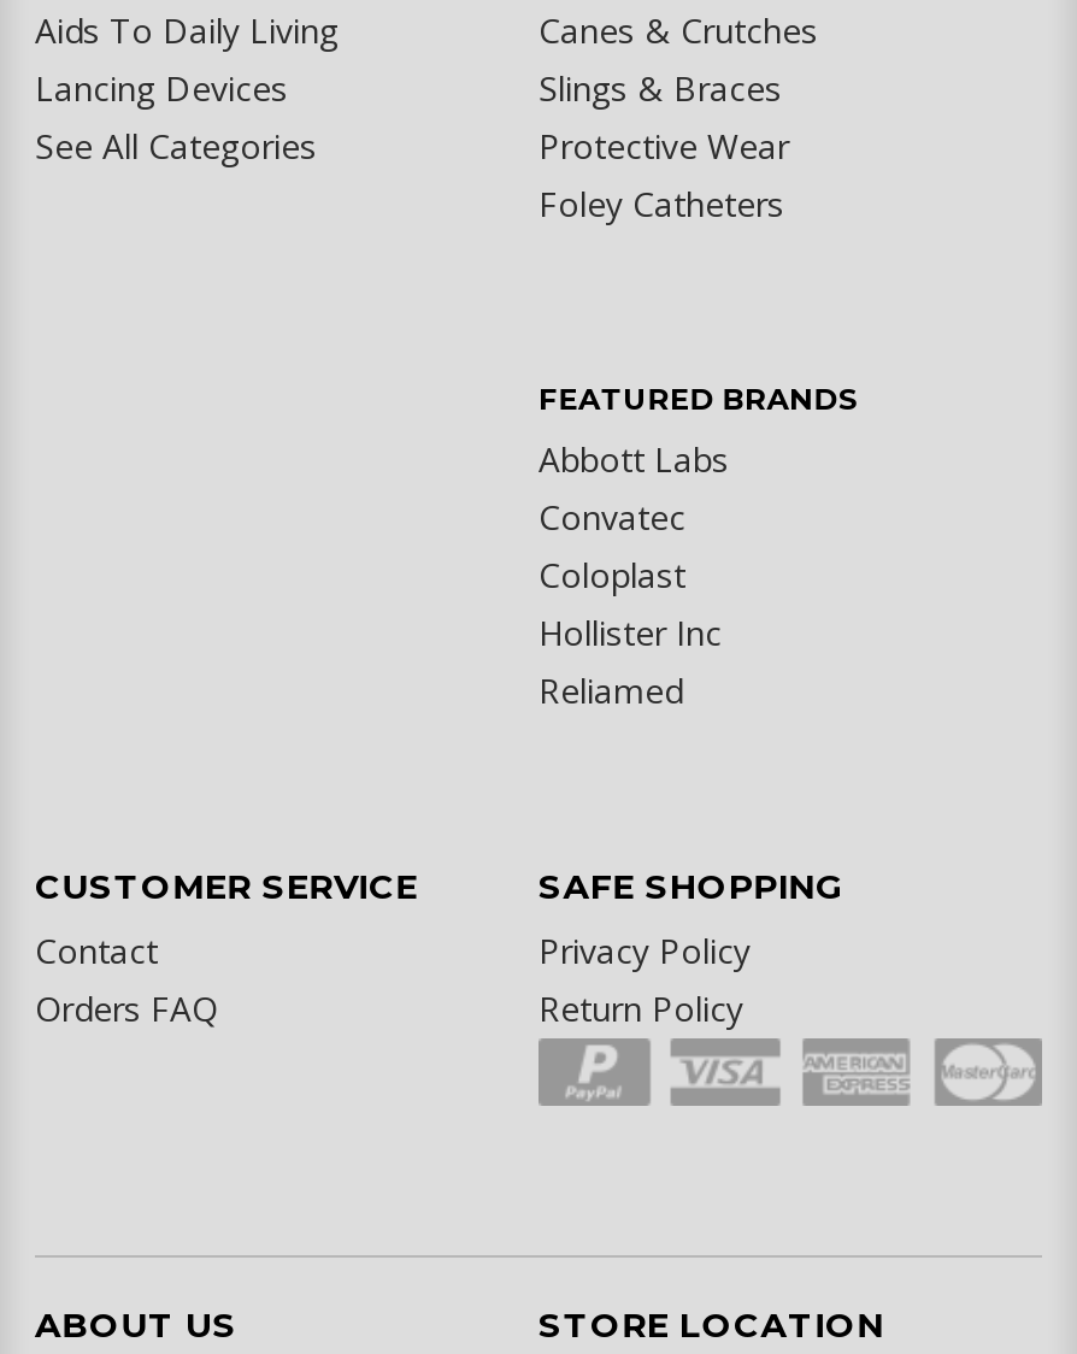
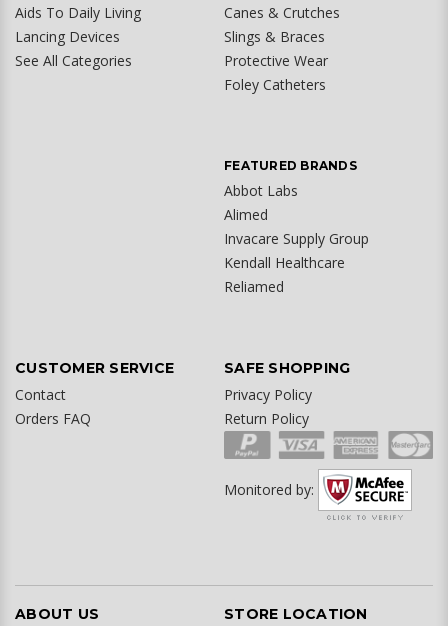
[538,436,729,656] Abbott Labs | Convatec | Coloplast | Hollister Inc -> [224,181,369,272] Abbot Labs | Alimed | Invacare Supply Group | Kendall Healthcare
none -> [224,471,410,520] [image] | Monitored by:

